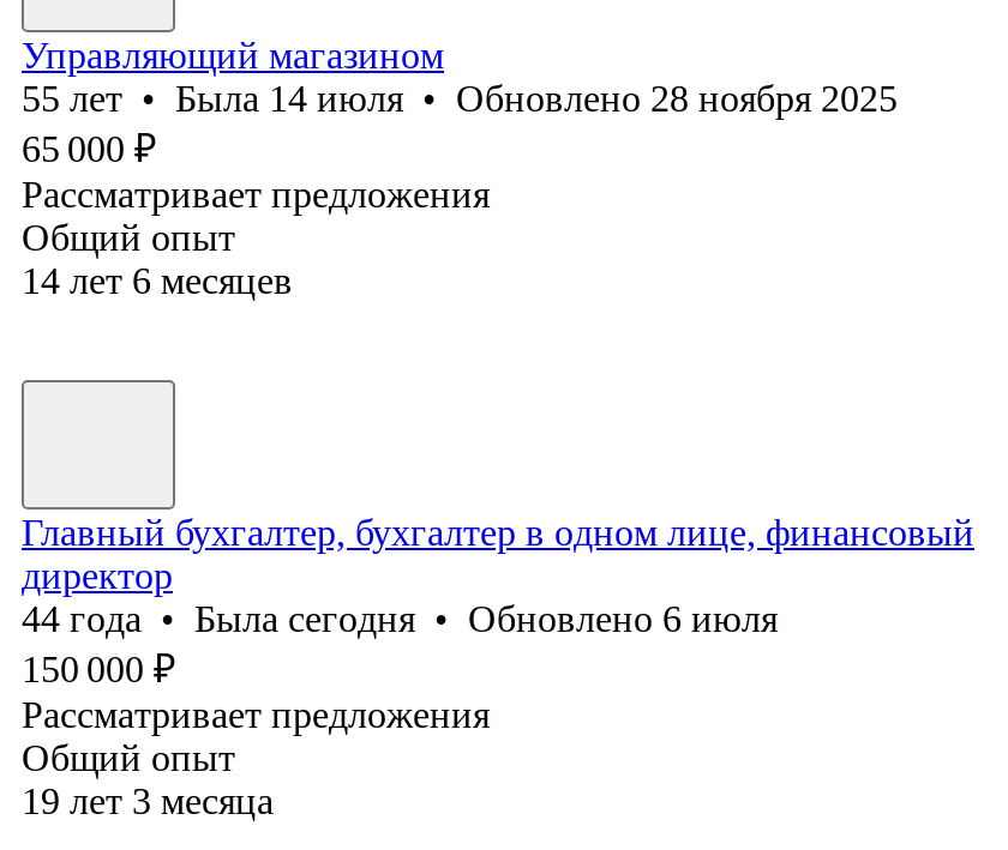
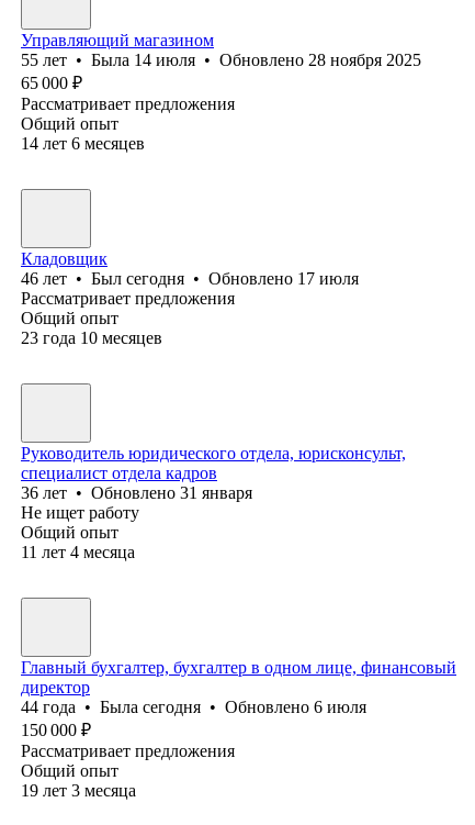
none -> [21,249,359,347] Кладовщик | 46 лет • Был сегодня • Обновлено 17 июля | Рассматривает предложения | Общий опыт | 23 года 10 месяцев
none -> [21,444,406,561] Руководитель юридического отдела, юрисконсульт, | специалист отдела кадров | 36 лет • Обновлено 31 января | Не ищет работу | Общий опыт | 11 лет 4 месяца

